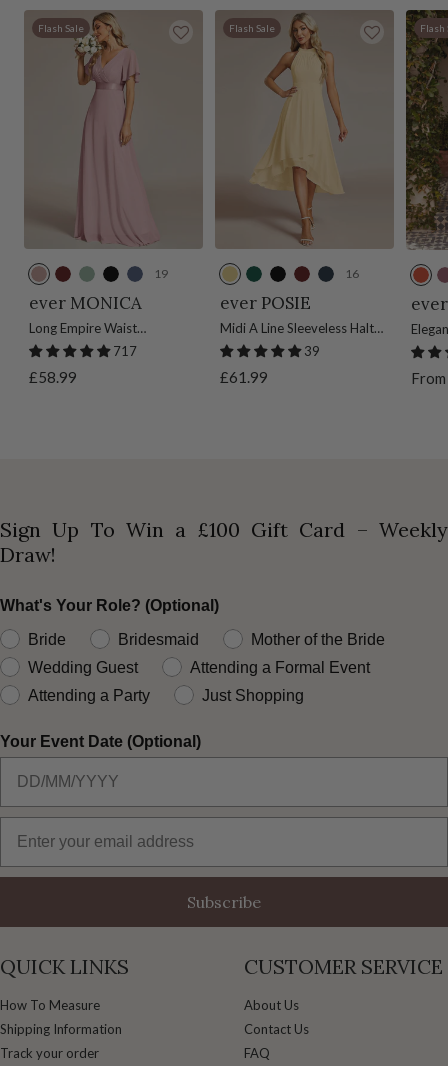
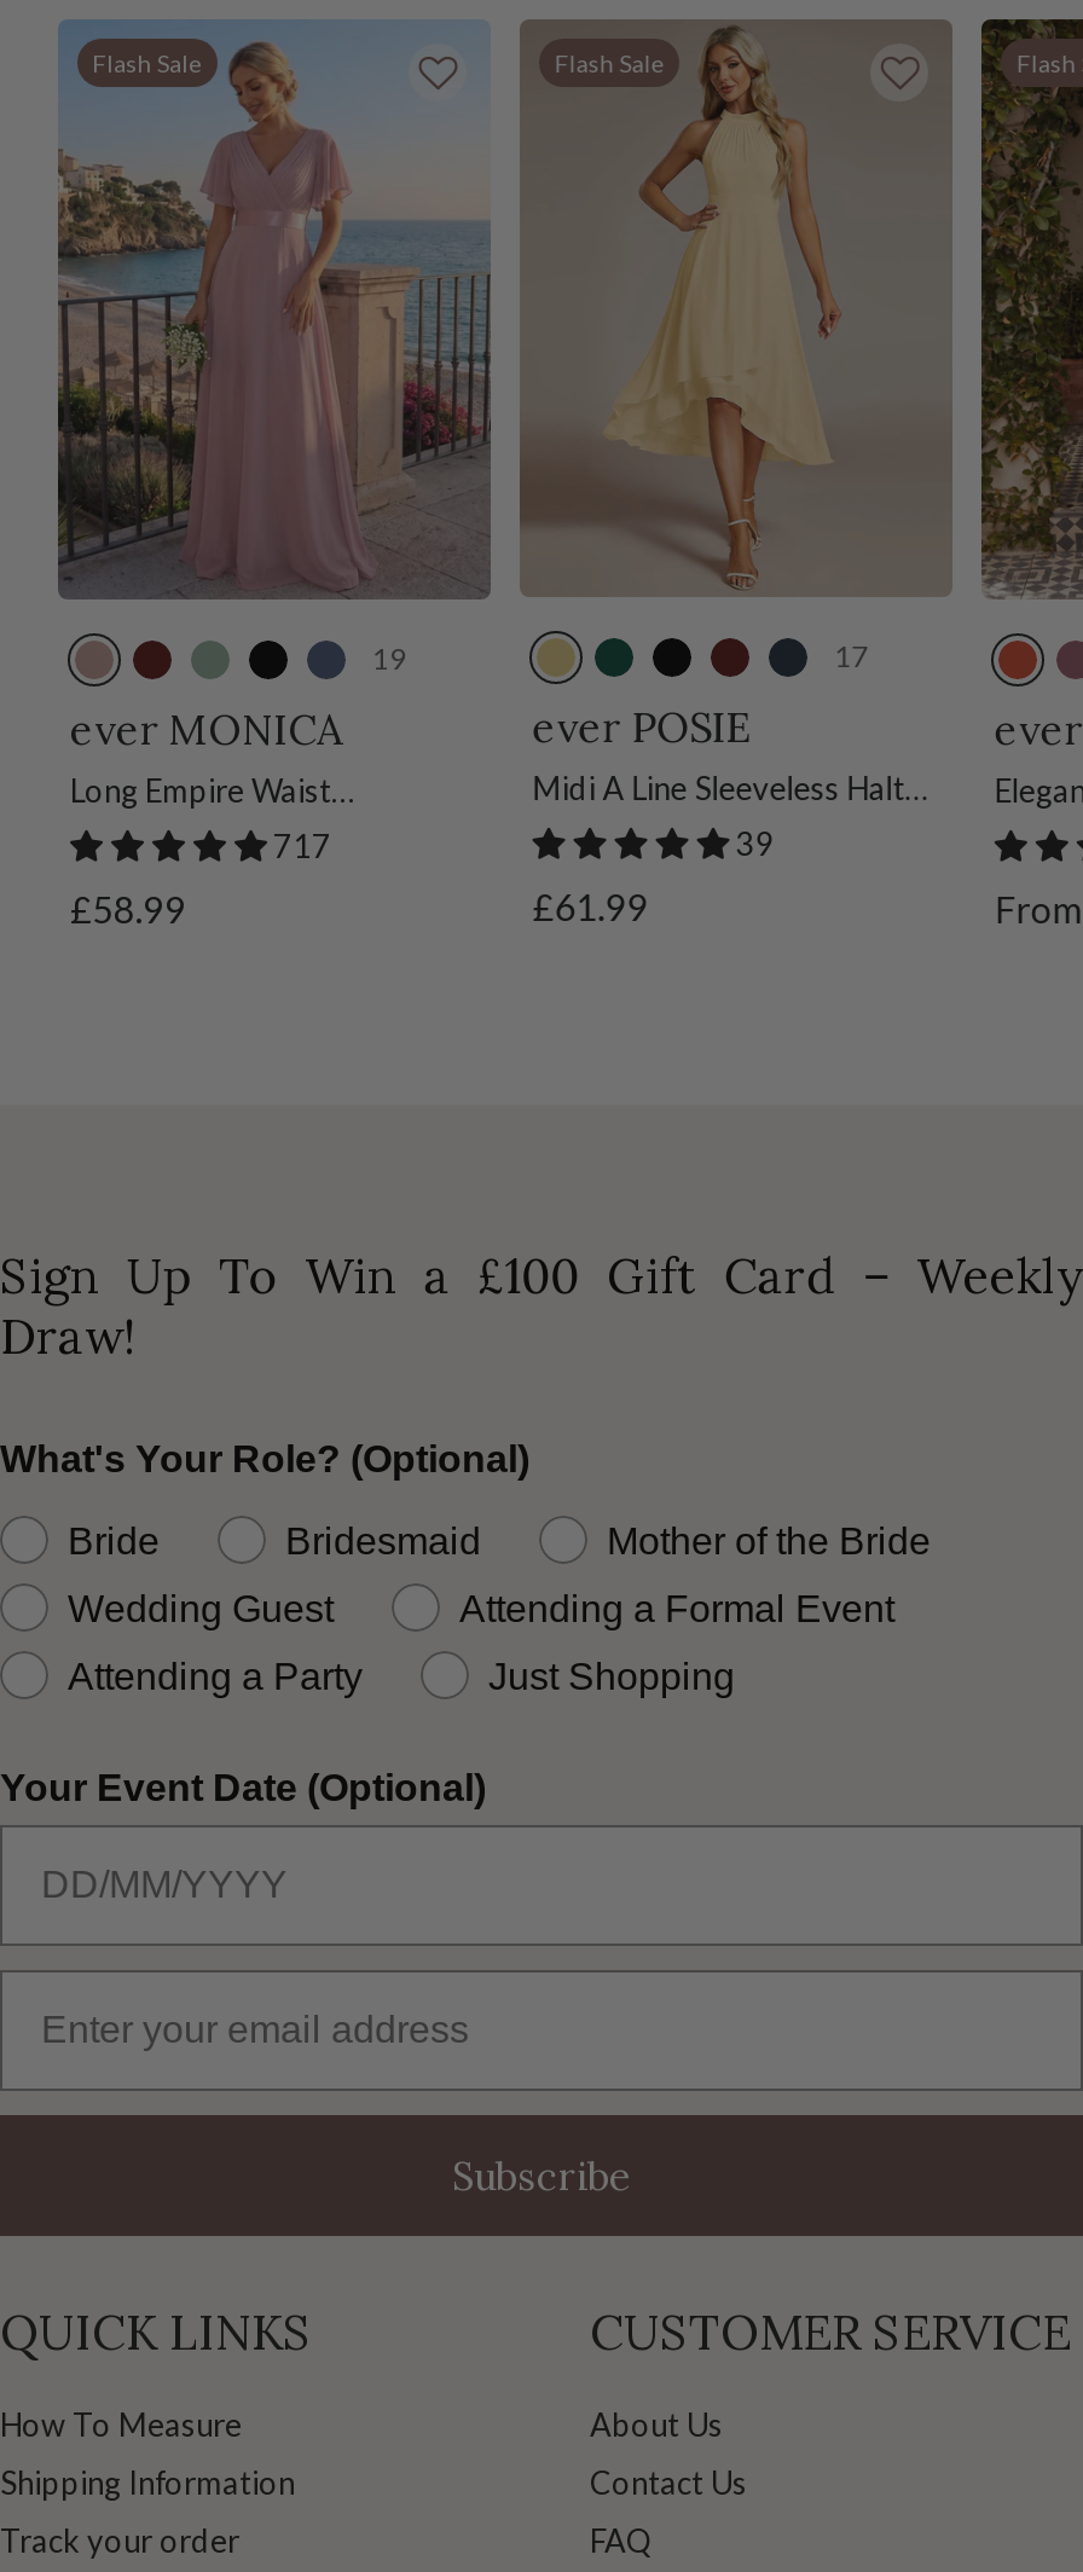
[23,9,204,249] [image] -> [56,19,491,599] [image]
[345,266,359,281] 16 -> [834,638,868,674] 17

